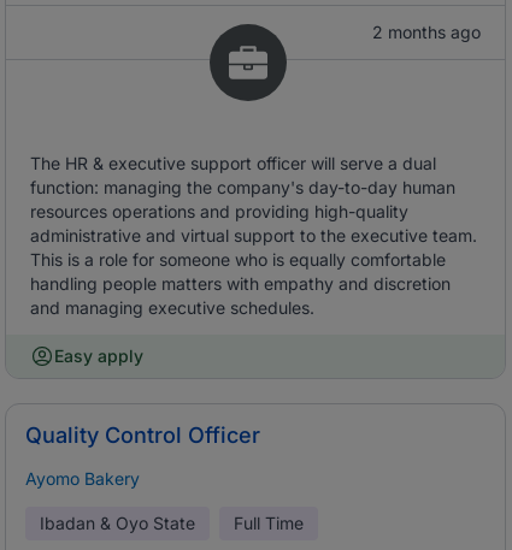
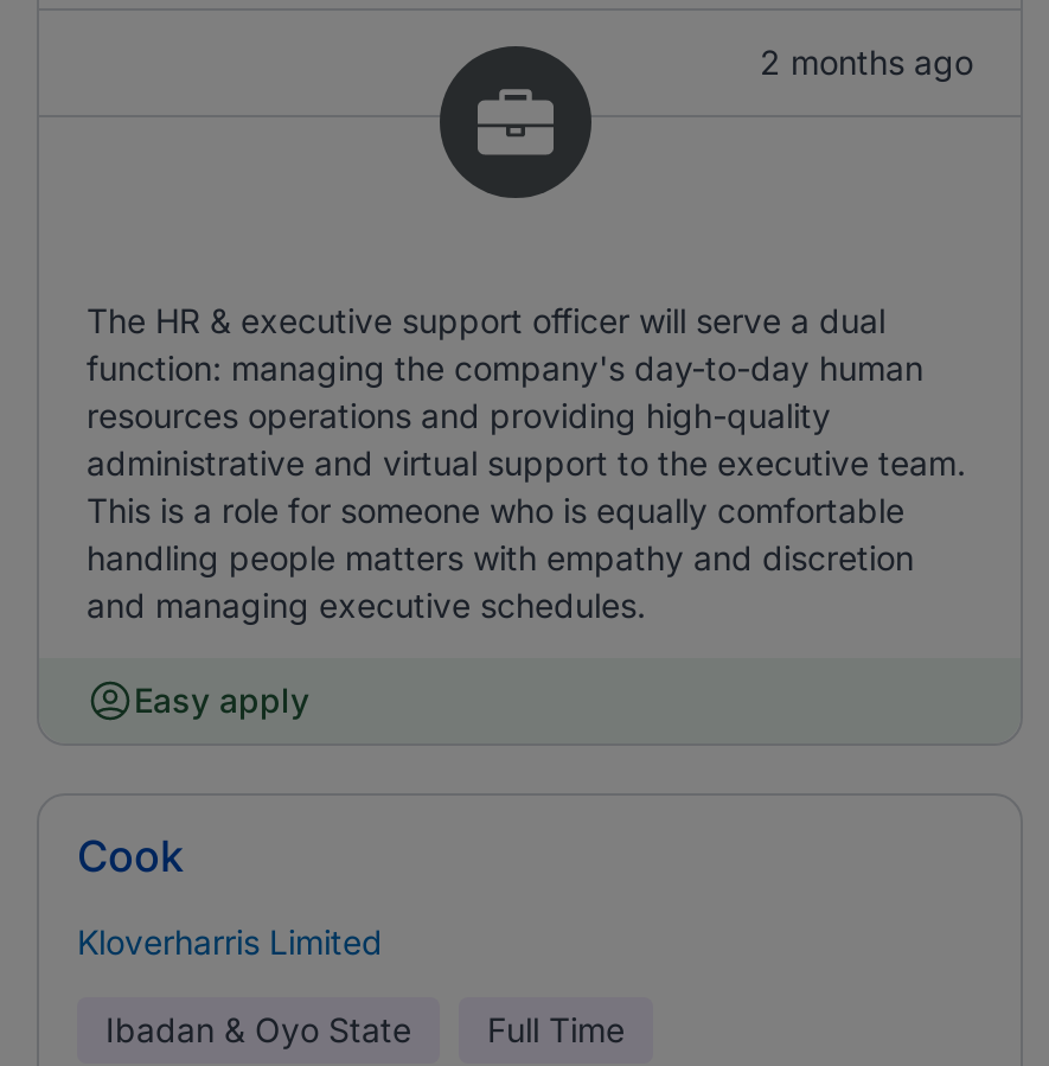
[25,422,260,448] Quality Control Officer -> [77,831,184,881] Cook
[25,468,140,489] Ayomo Bakery -> [77,921,383,962] Kloverharris Limited

